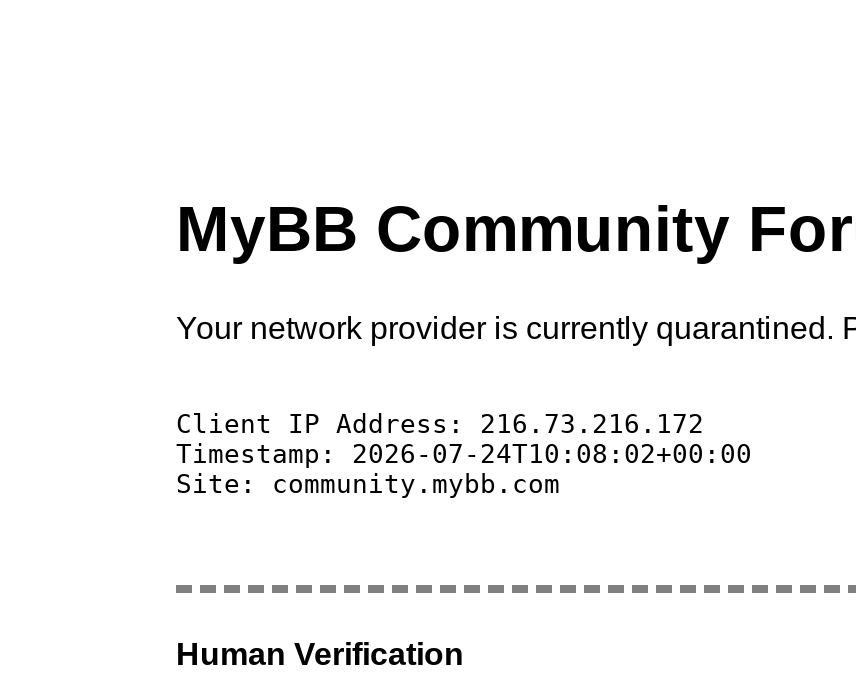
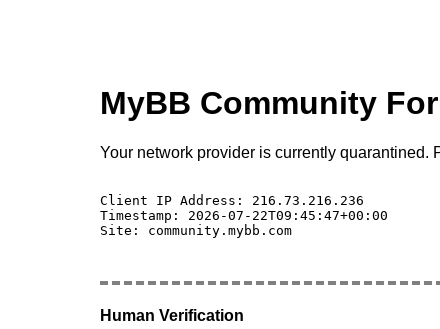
[176,409,720,439] Client IP Address: 216.73.216.172 -> [100,193,372,208] Client IP Address: 216.73.216.236
[176,439,752,469] Timestamp: 2026-07-24T10:08:02+00:00 -> [100,208,388,223] Timestamp: 2026-07-22T09:45:47+00:00

